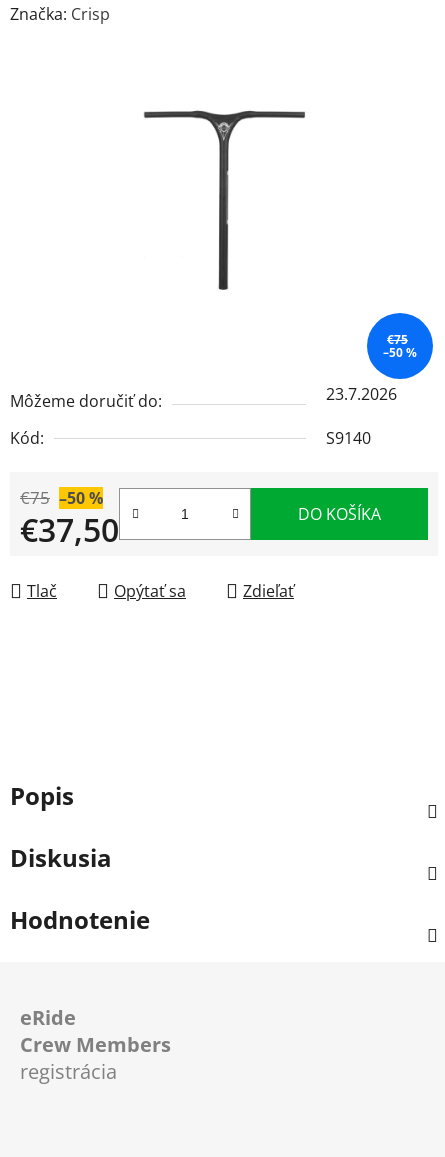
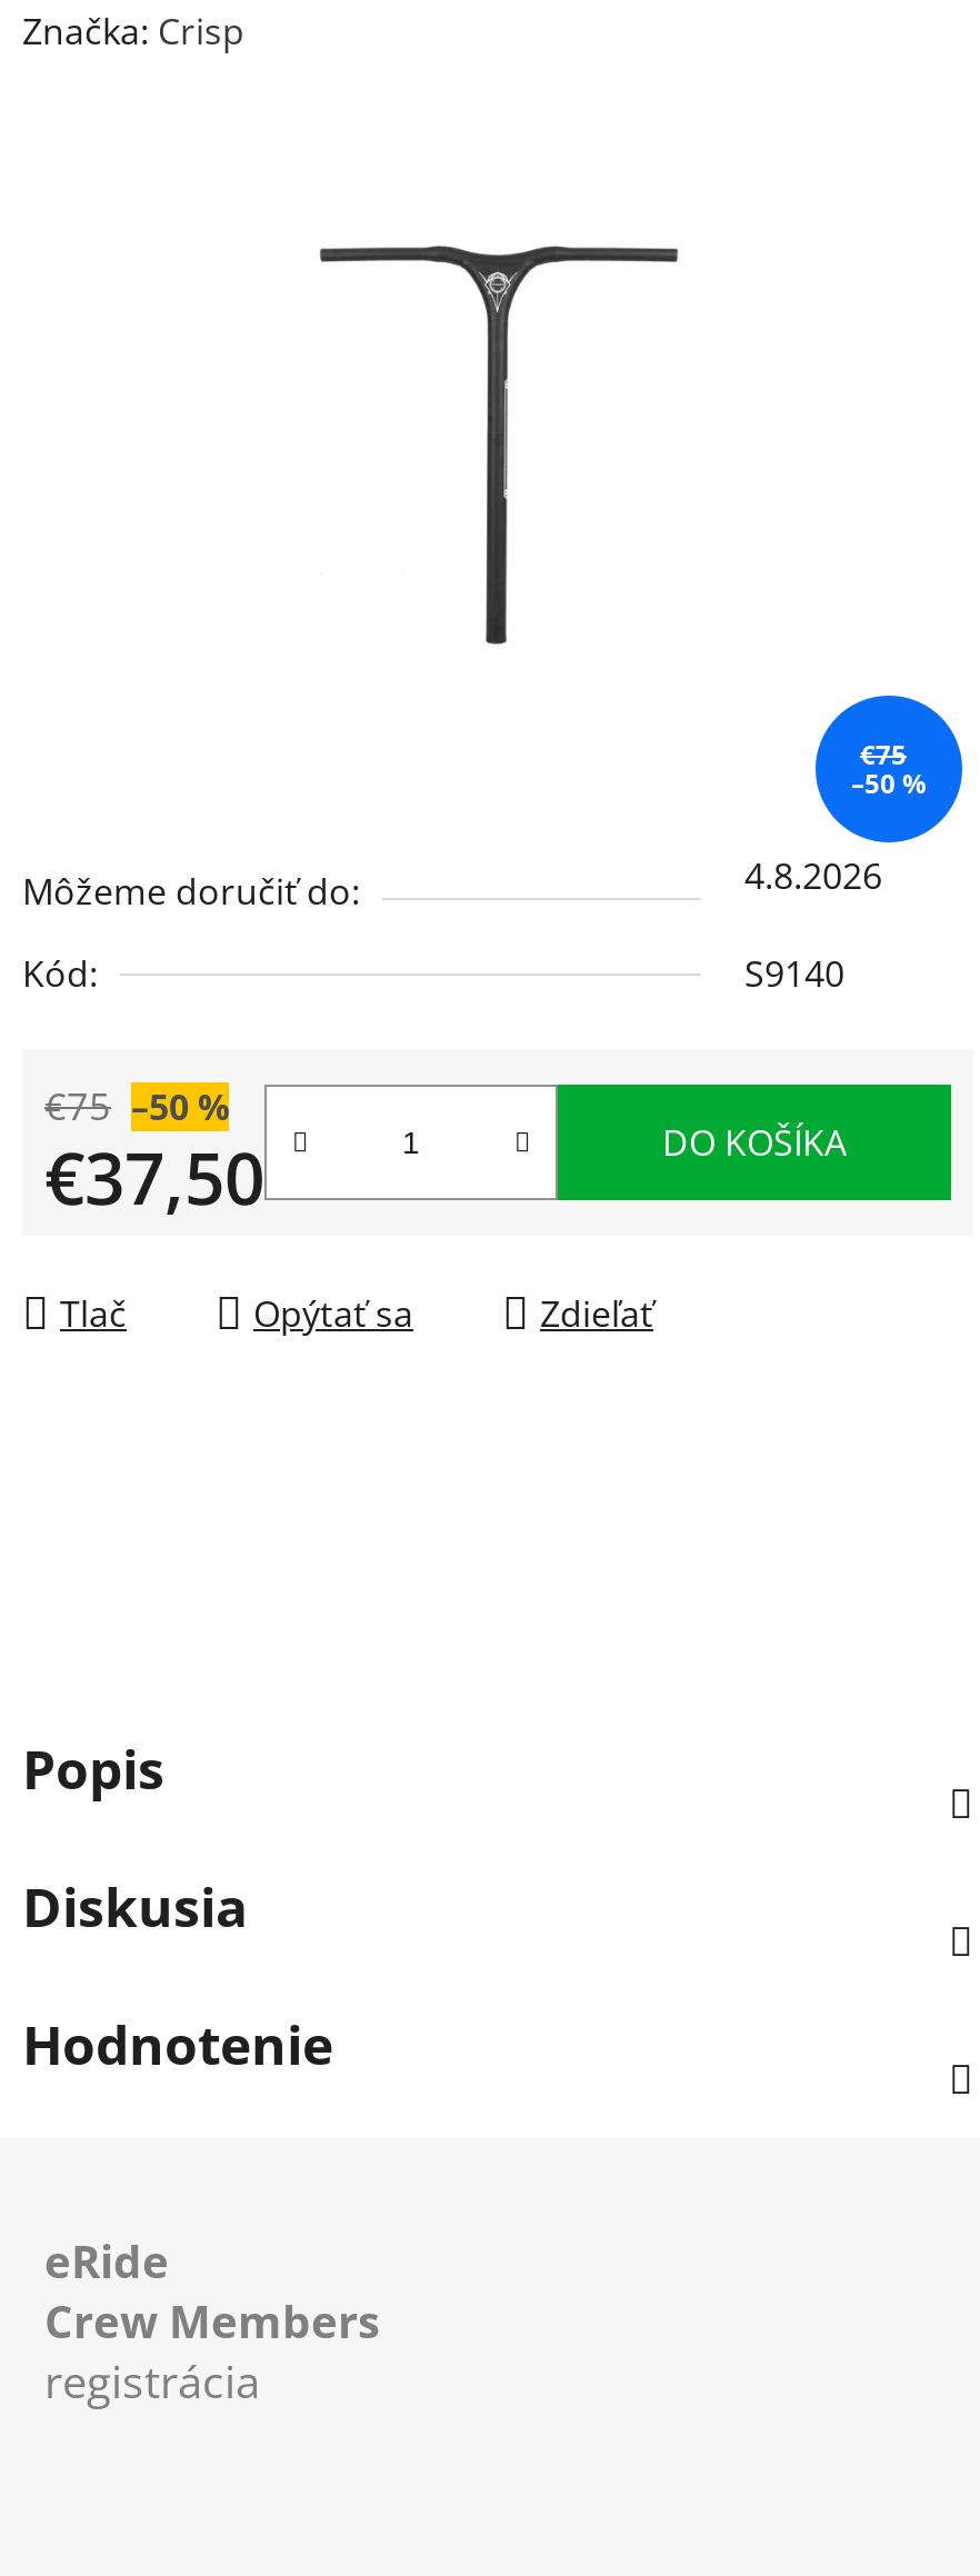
[326,383,397,405] 23.7.2026 -> [744,851,882,900] 4.8.2026

